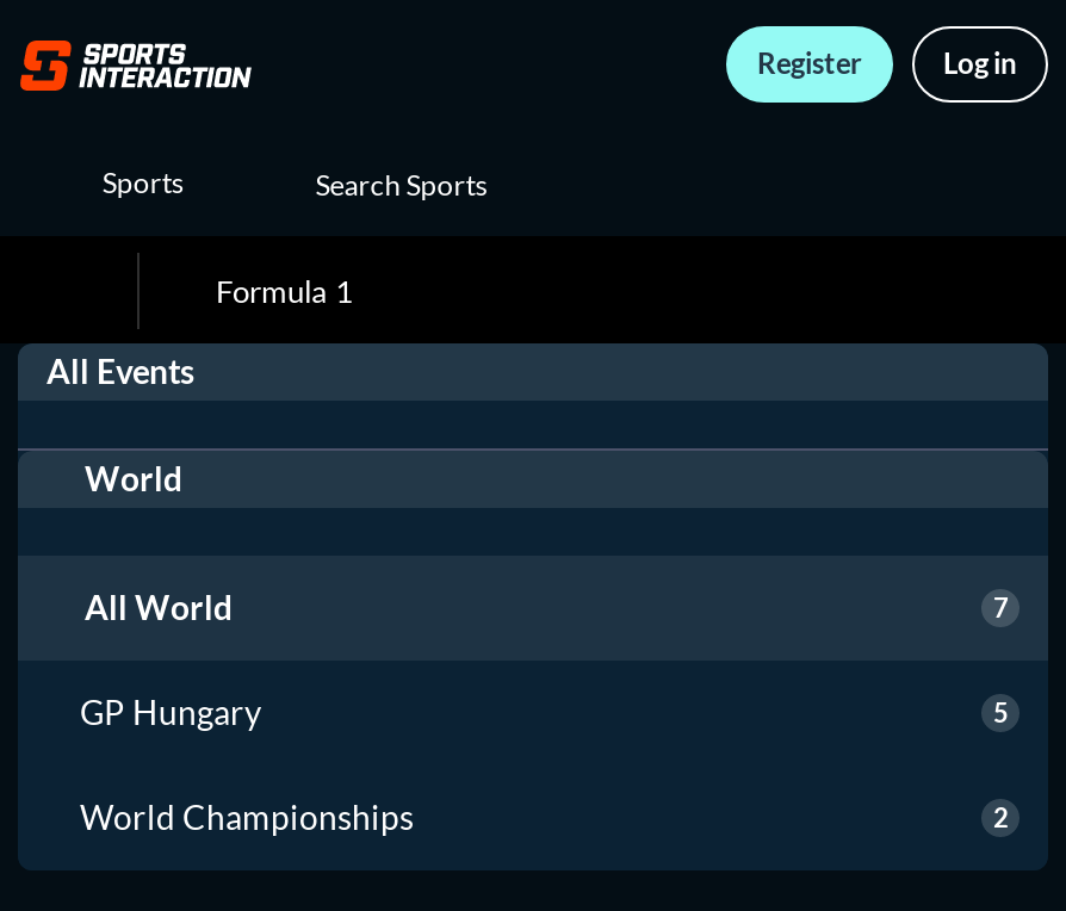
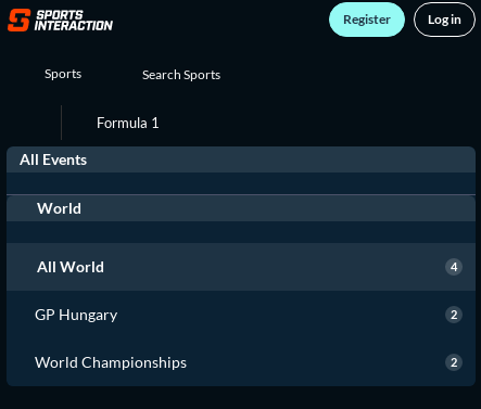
[993,591,1008,622] 7 -> [451,259,457,273] 4
[993,696,1008,727] 5 -> [451,307,457,321] 2

